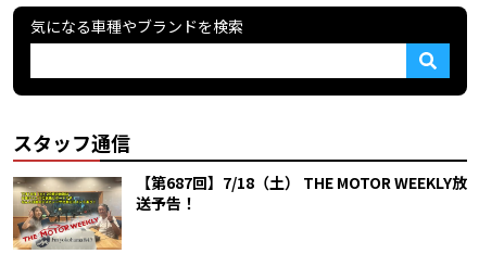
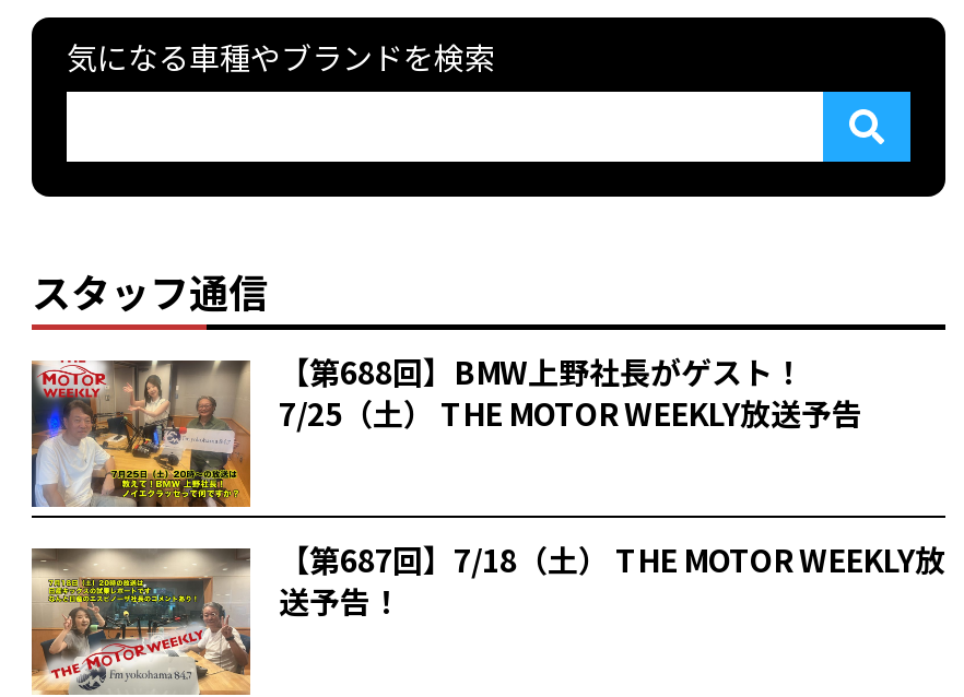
none -> [30,349,862,520] [image] | 【第688回】BMW上野社長がゲスト！ | 7/25（土） THE MOTOR WEEKLY放送予告

